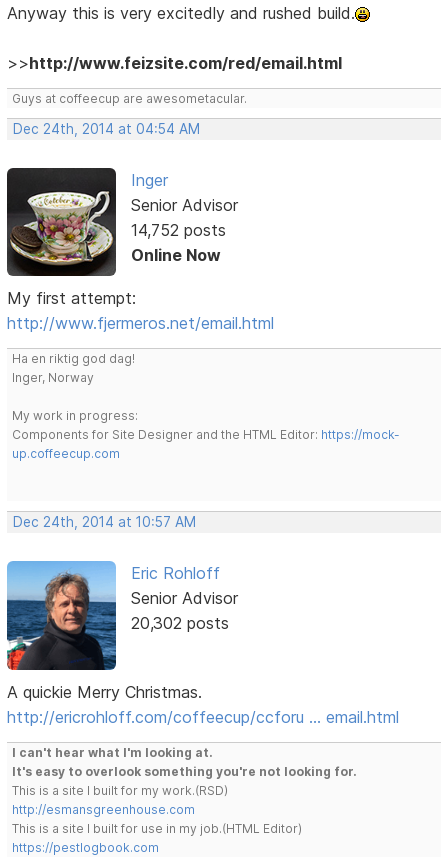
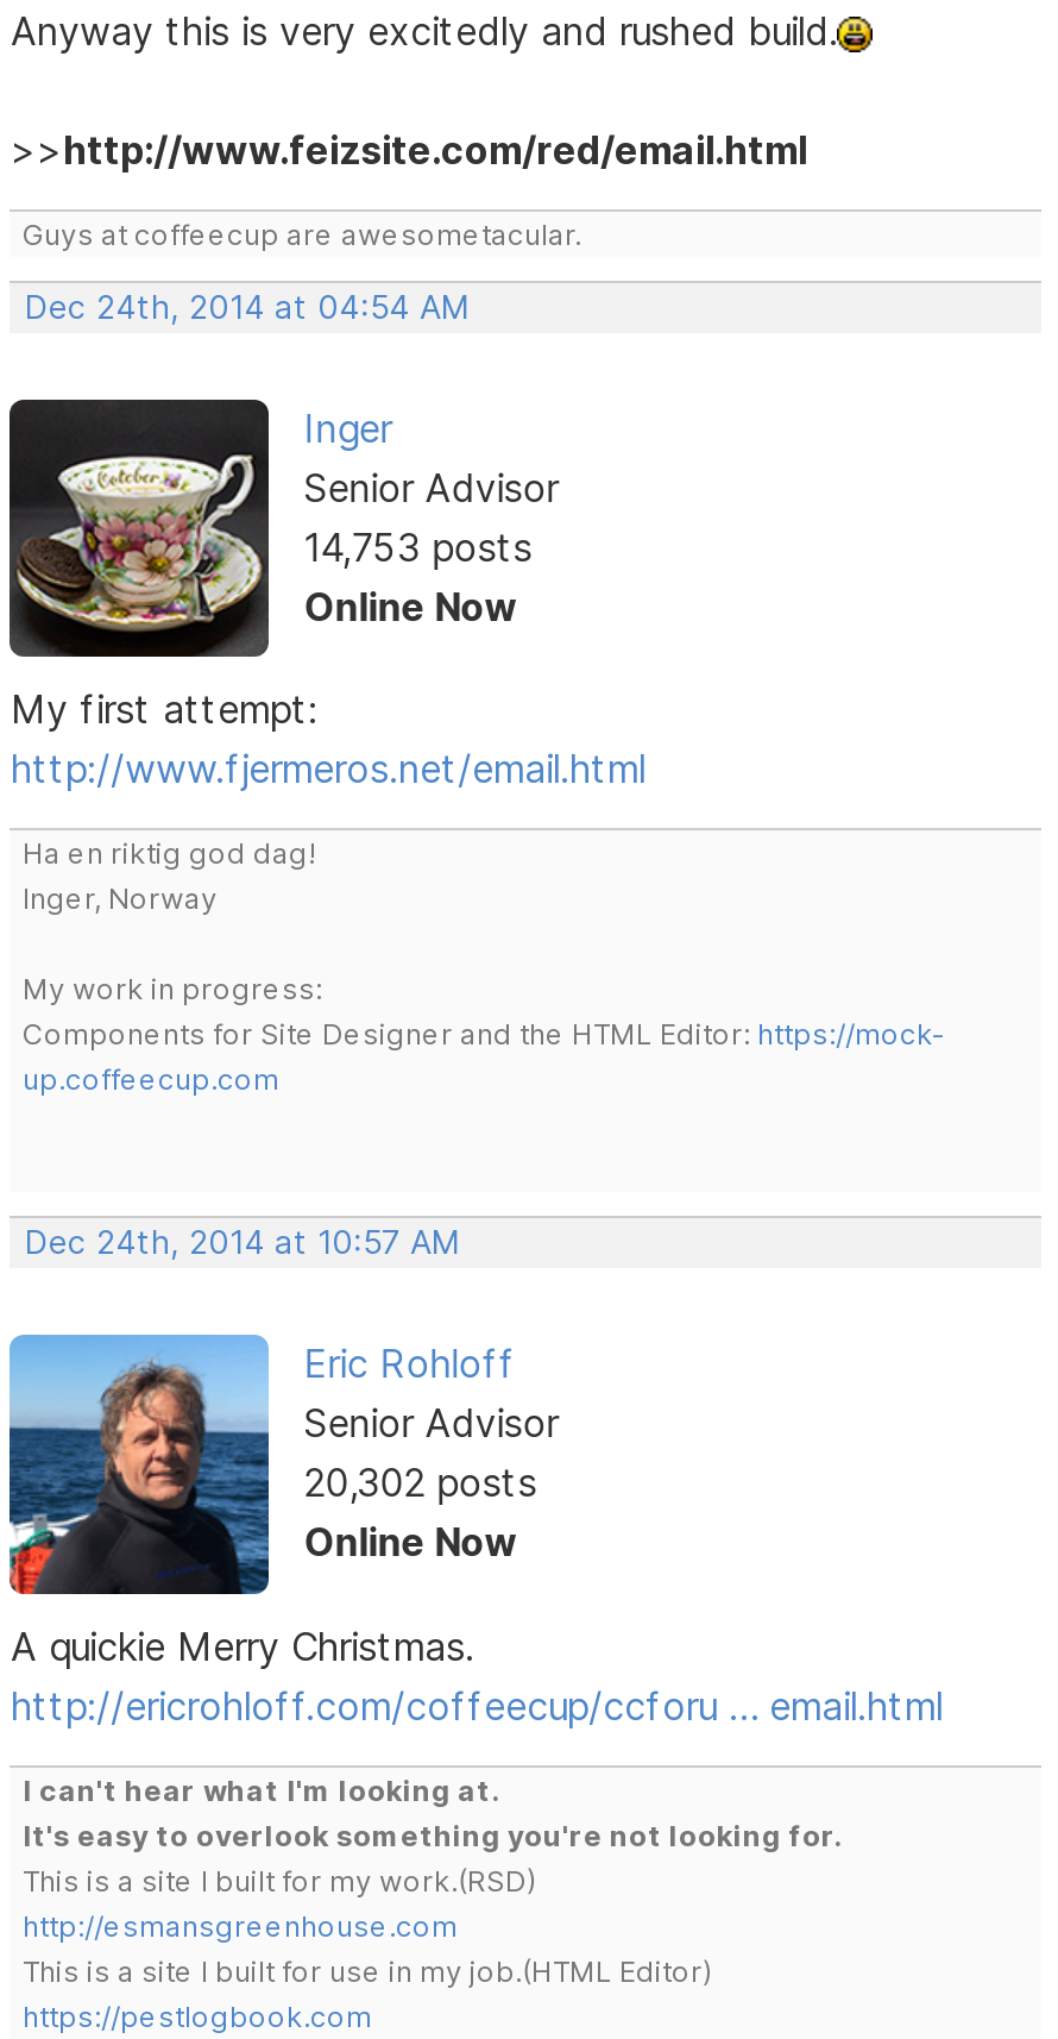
[131,220,226,240] 14,752 posts -> [304,523,532,571] 14,753 posts
none -> [304,1519,518,1566] Online Now

